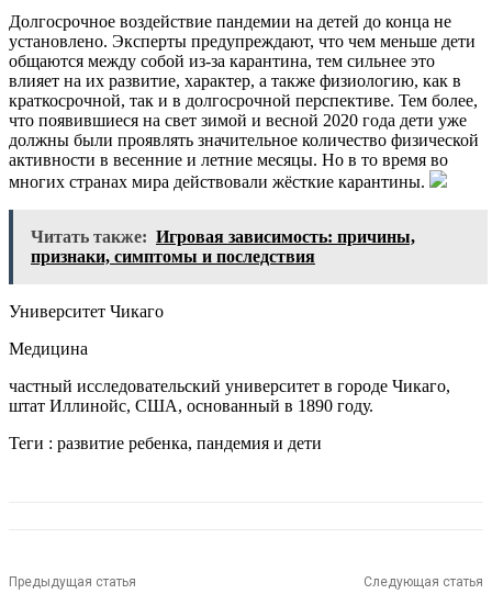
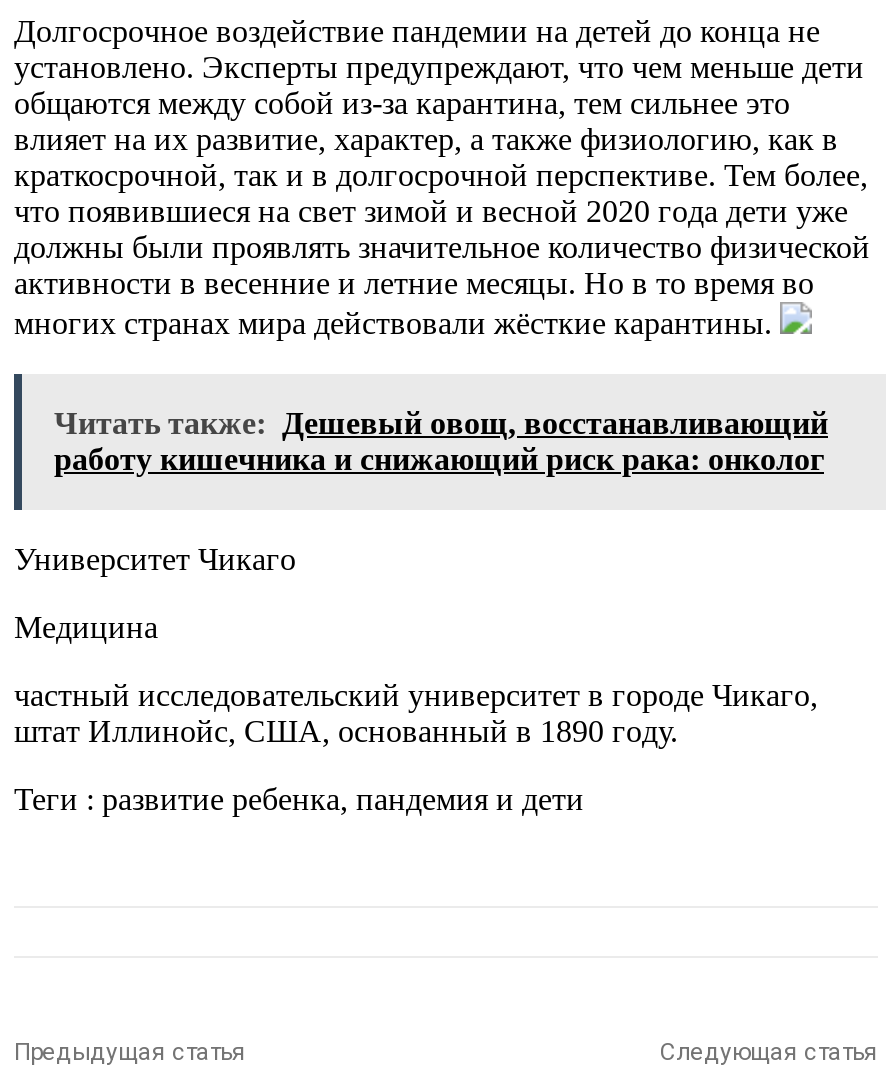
[31,227,415,266] Читать также: Игровая зависимость: причины, | признаки, симптомы и последствия -> [54,406,828,476] Читать также: Дешевый овощ, восстанавливающий | работу кишечника и снижающий риск рака: онколог

